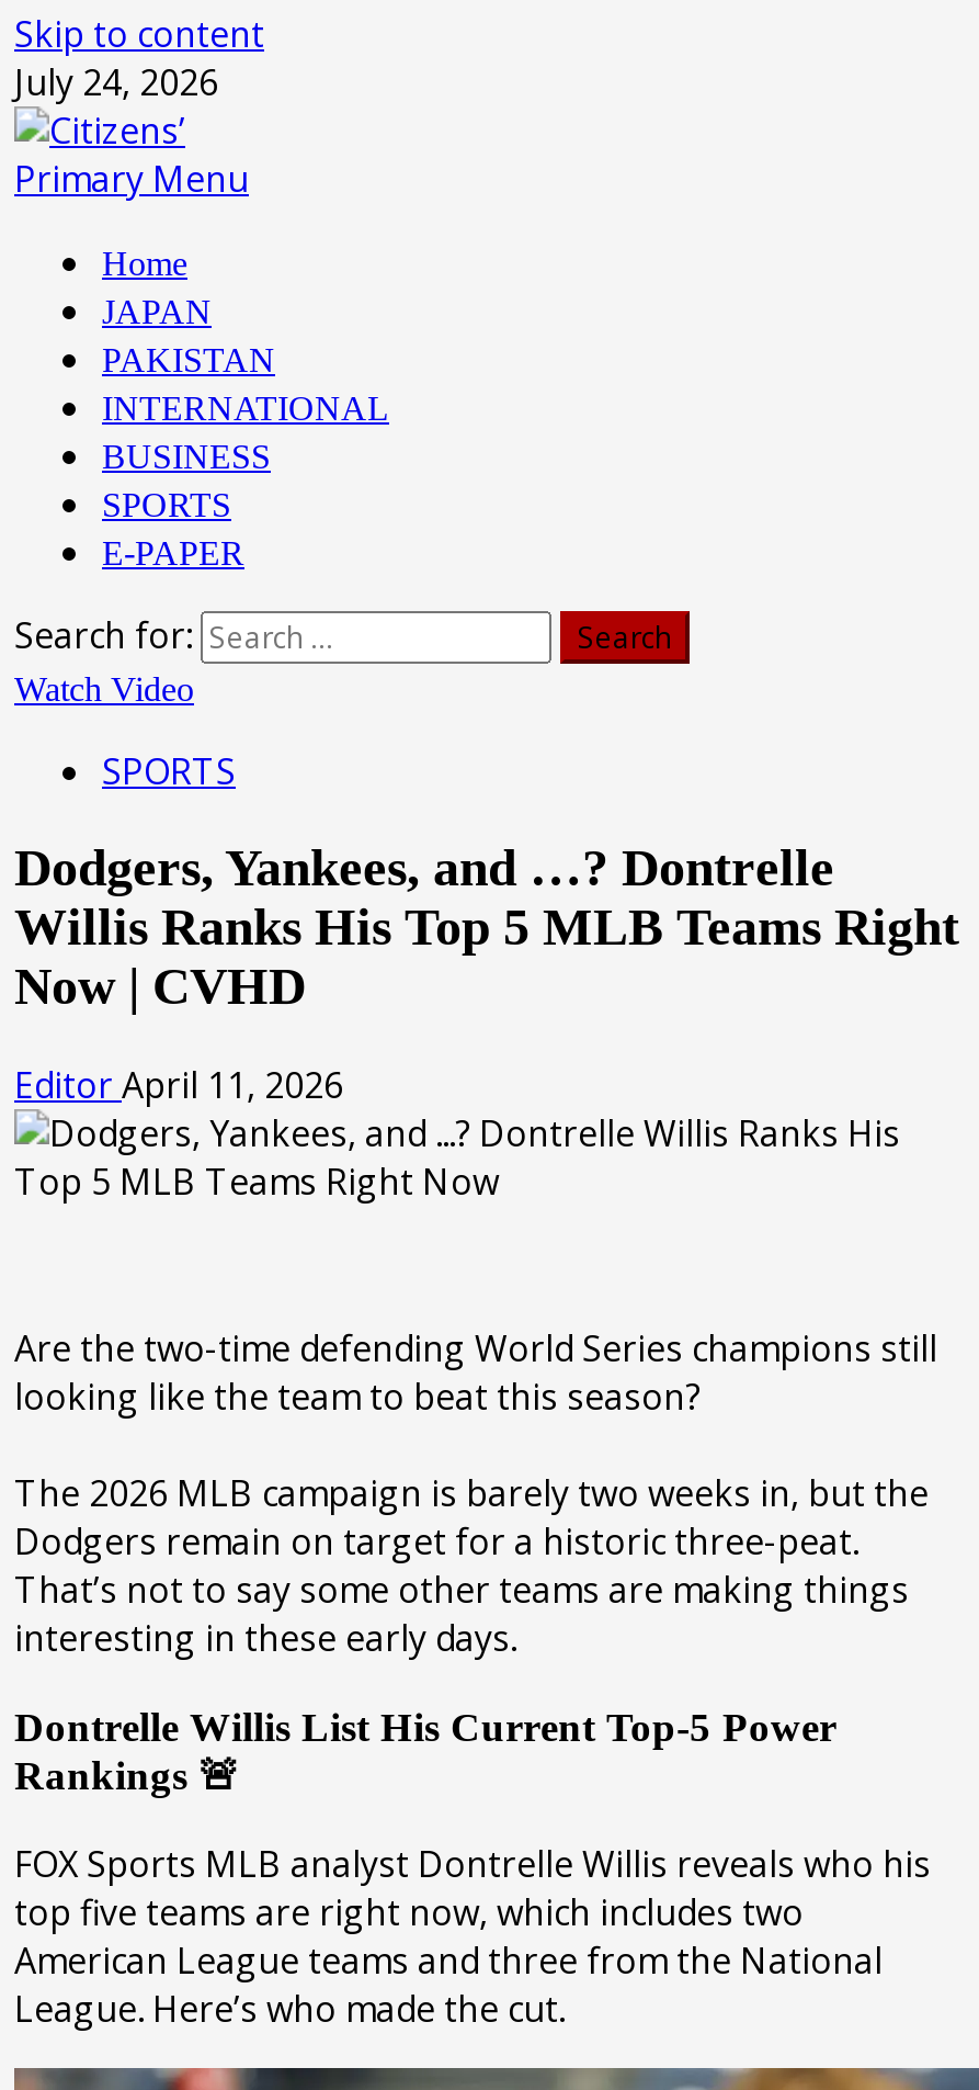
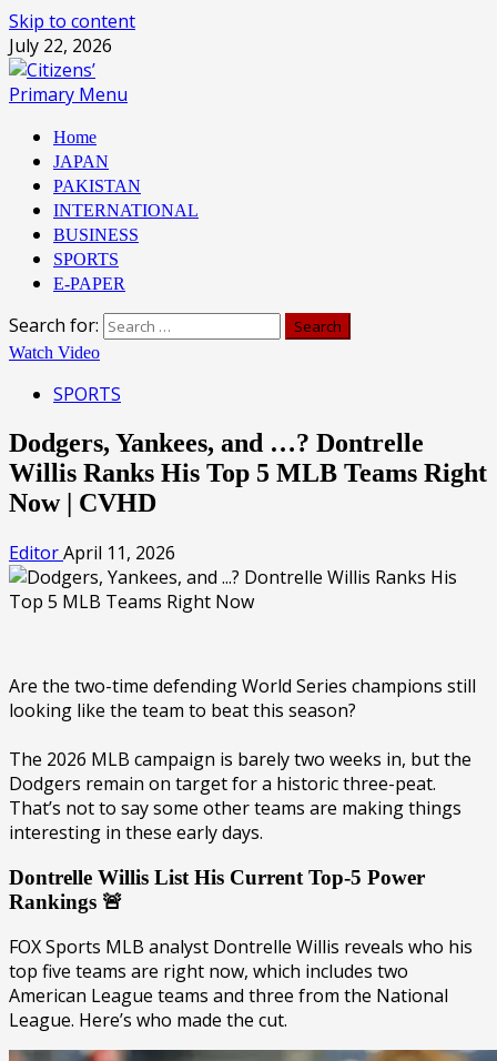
[14,58,218,106] July 24, 2026 -> [9,33,112,58] July 22, 2026

